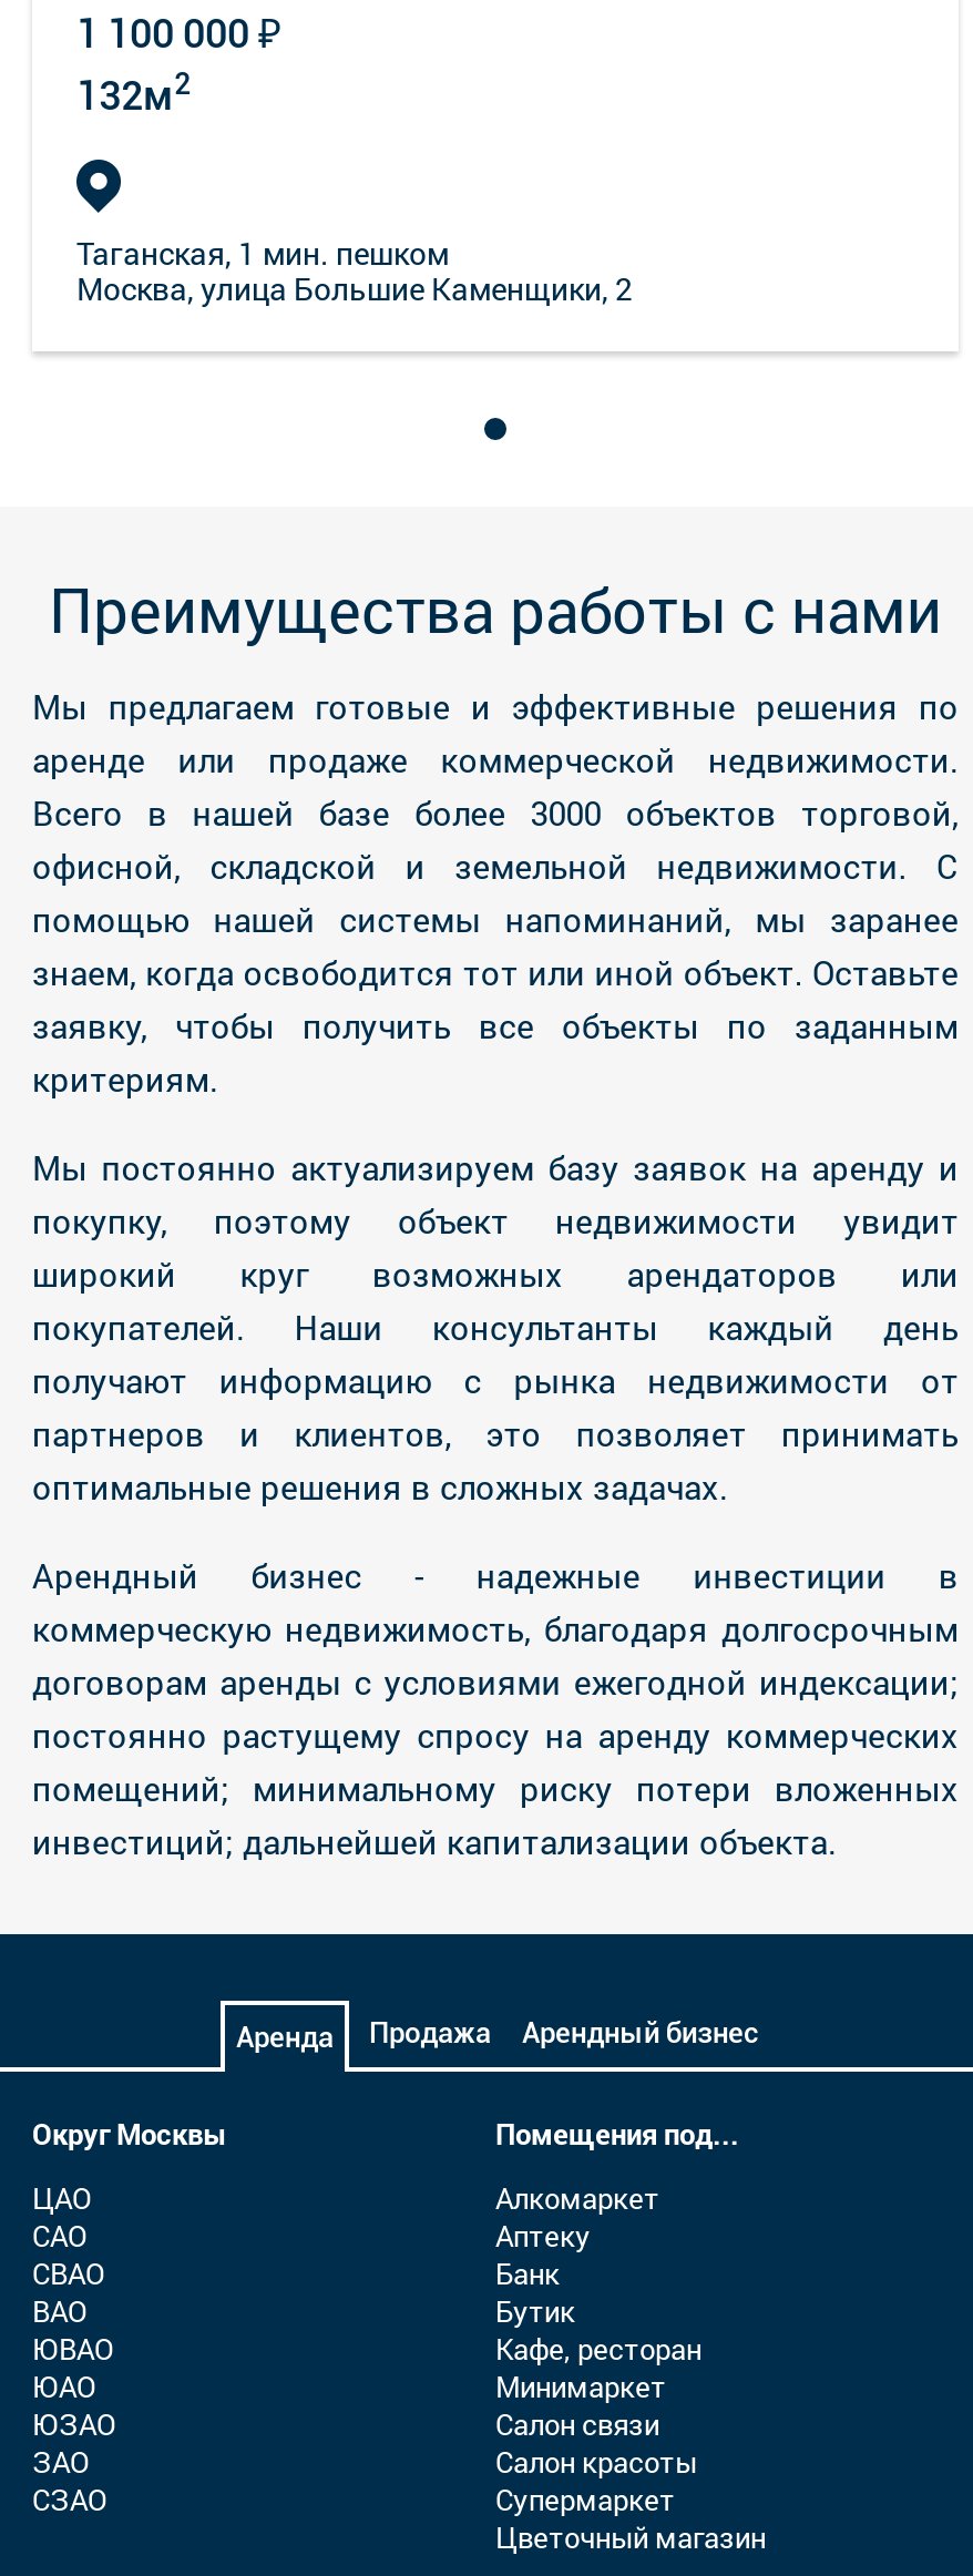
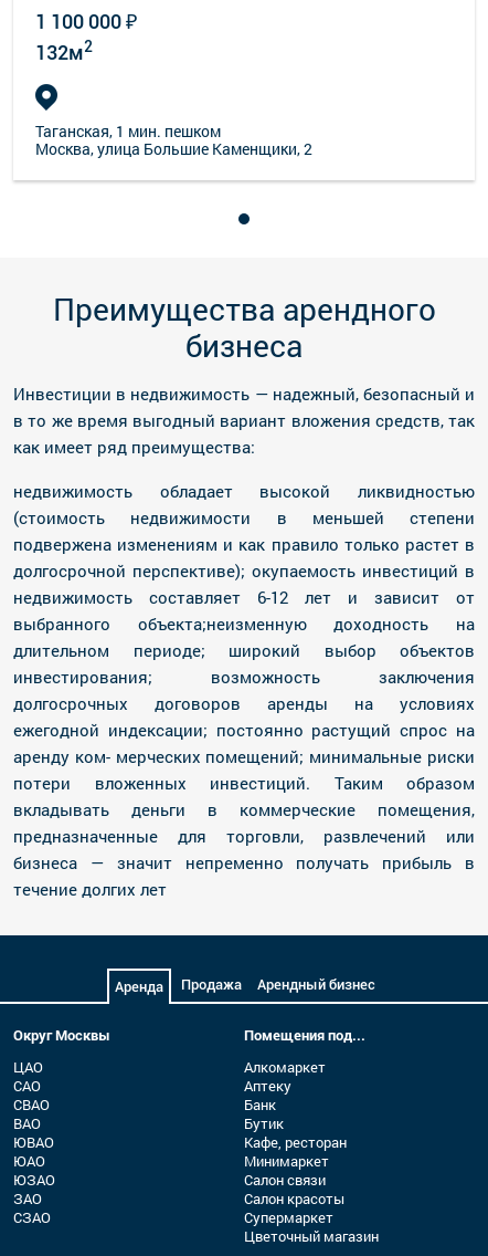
[32,569,959,1863] Преимущества работы с нами | Мы предлагаем готовые и эффективные решения по | аренде или продаже коммерческой недвижимости. | Всего в нашей базе более 3000 объектов торговой, | офисной, складской и земельной недвижимости. С | помощью нашей системы напоминаний, мы заранее | знаем, когда освободится тот или иной объект. Оставьте | заявку, чтобы получить все объекты по заданным | критериям. | Мы постоянно актуализируем базу заявок на аренду и | покупку, поэтому объект недвижимости увидит | широкий круг возможных арендаторов или | покупателей. Наши консультанты каждый день | получают информацию с рынка недвижимости от | партнеров и клиентов, это позволяет принимать | оптимальные решения в сложных задачах. | Арендный бизнес - надежные инвестиции в | коммерческую недвижимость, благодаря долгосрочным | договорам аренды с условиями ежегодной индексации; | постоянно растущему спросу на аренду коммерческих | помещений; минимальному риску потери вложенных | инвестиций; дальнейшей капитализации объекта. -> [13,289,475,900] Преимущества арендного | бизнеса | Инвестиции в недвижимость — надежный, безопасный и | в то же время выгодный вариант вложения средств, так | как имеет ряд преимущества: | недвижимость обладает высокой ликвидностью | (стоимость недвижимости в меньшей степени | подвержена изменениям и как правило только растет в | долгосрочной перспективе); окупаемость инвестиций в | недвижимость составляет 6-12 лет и зависит от | выбранного объекта;неизменную доходность на | длительном периоде; широкий выбор объектов | инвестирования; возможность заключения | долгосрочных договоров аренды на условиях | ежегодной индексации; постоянно растущий спрос на | аренду ком- мерческих помещений; минимальные риски | потери вложенных инвестиций. Таким образом | вкладывать деньги в коммерческие помещения, | предназначенные для торговли, развлечений или | бизнеса — значит непременно получать прибыль в | течение долгих лет

